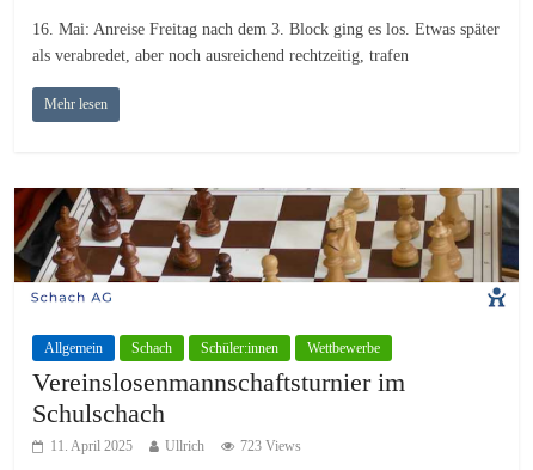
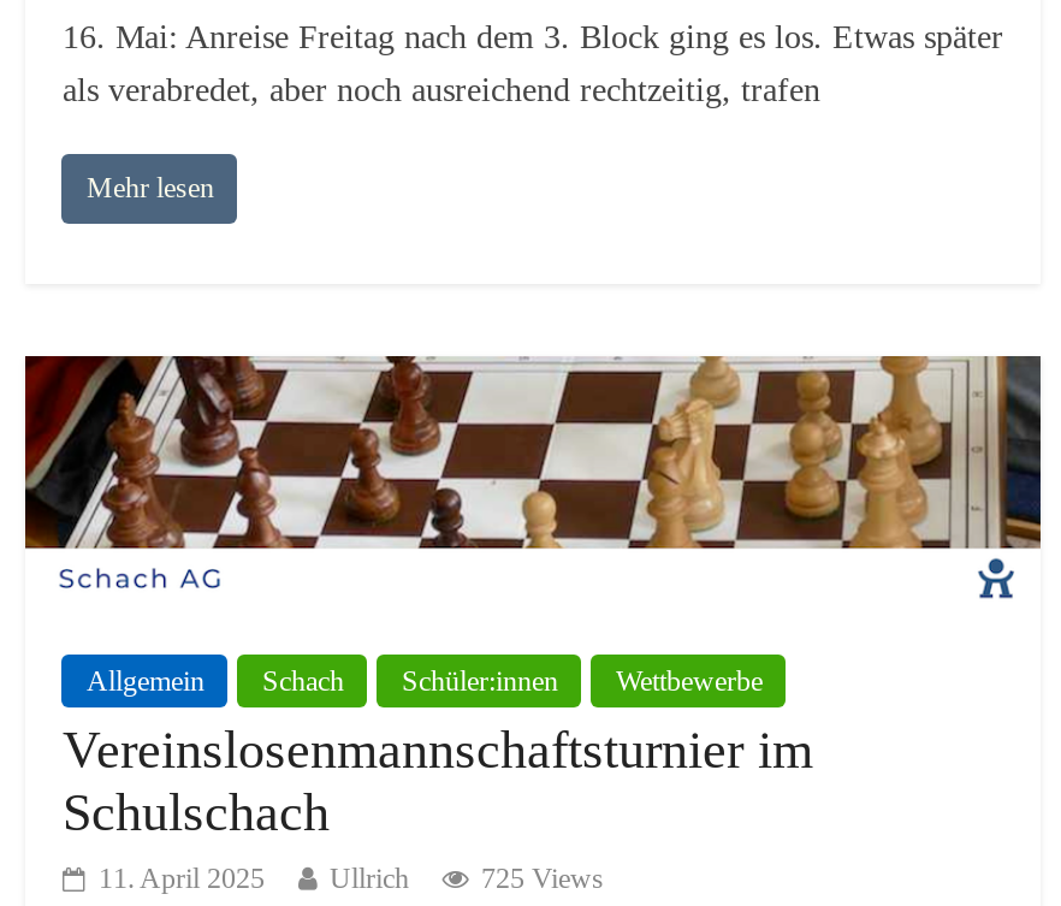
[241,438,302,455] 723 Views -> [481,860,604,894] 725 Views

